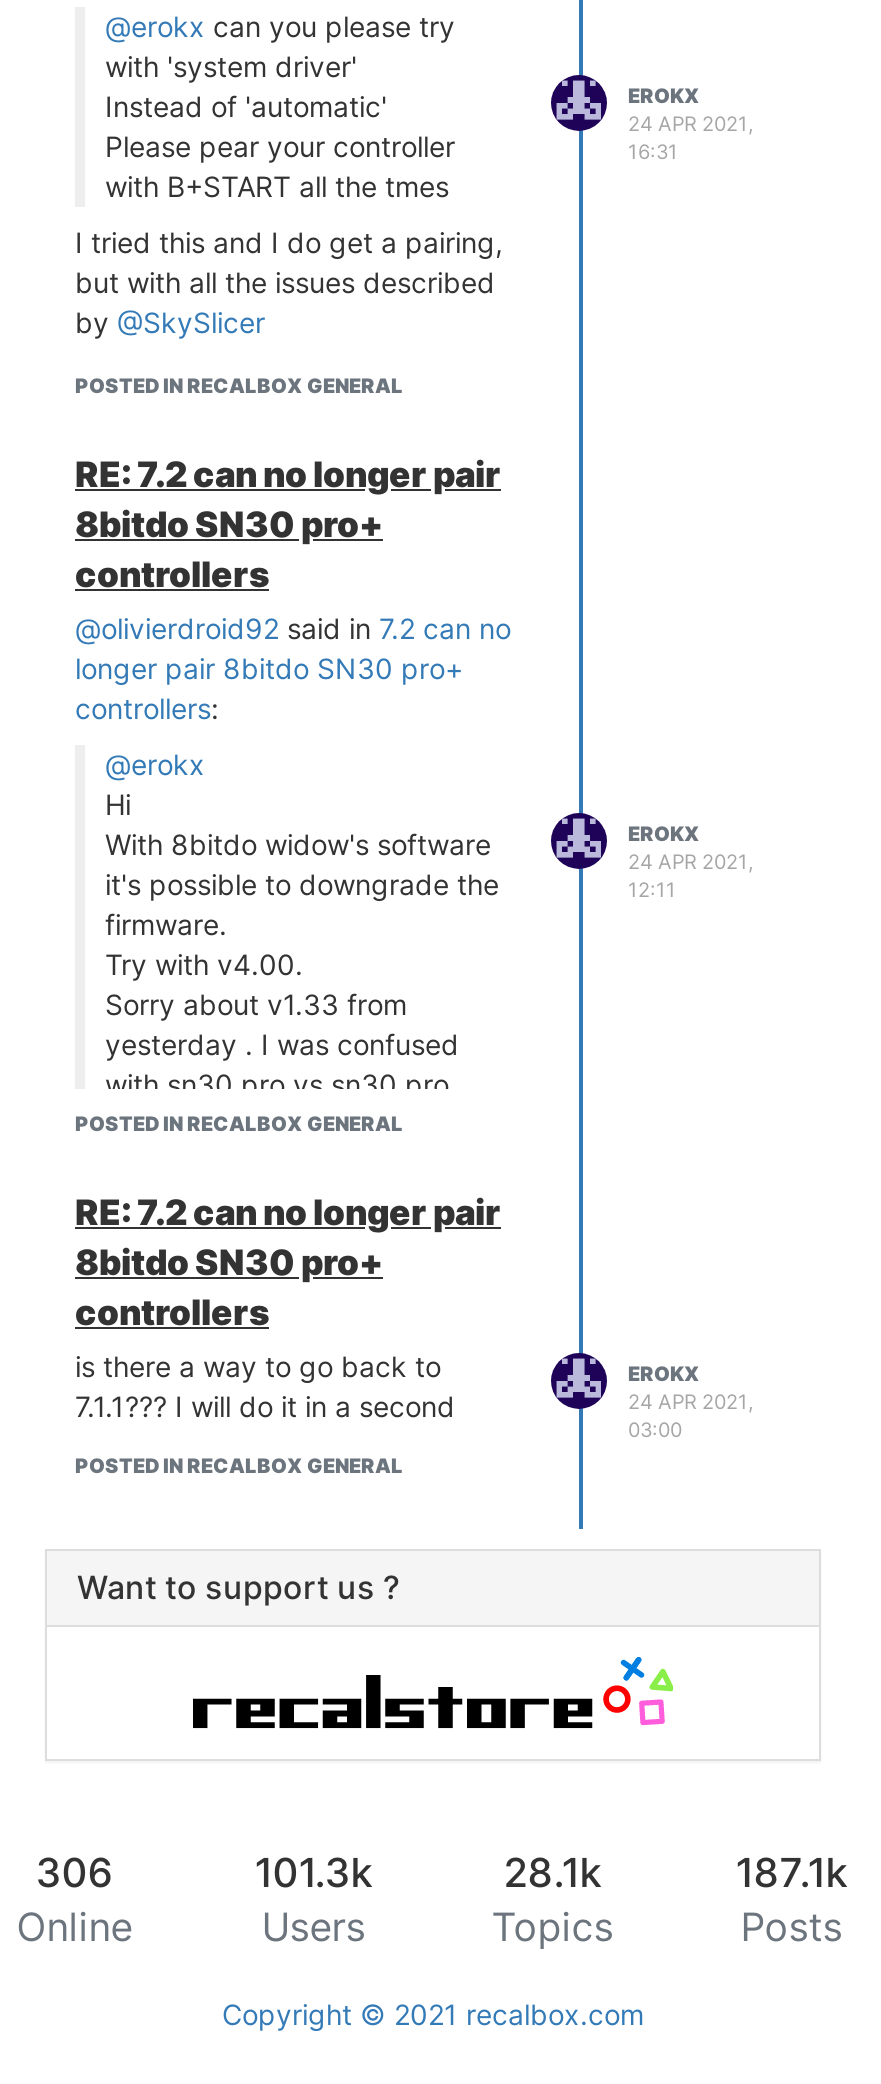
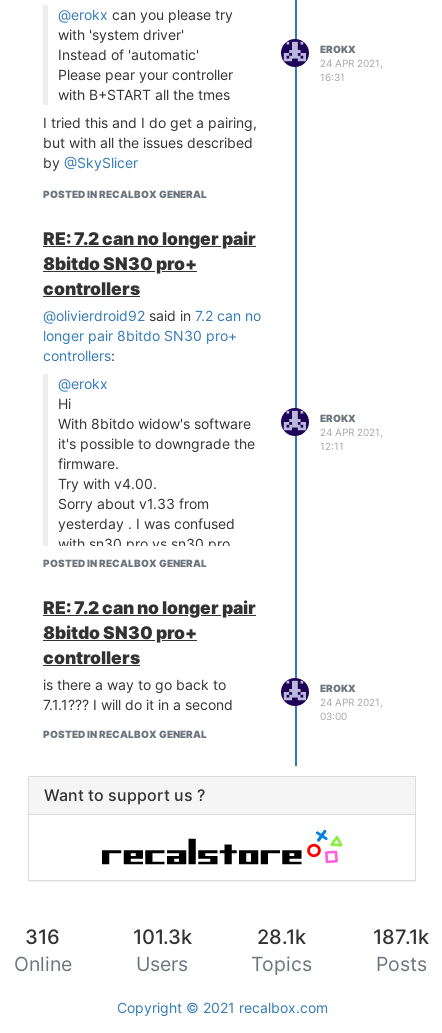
[35,1848,113,1896] 306 -> [25,925,60,949] 316

